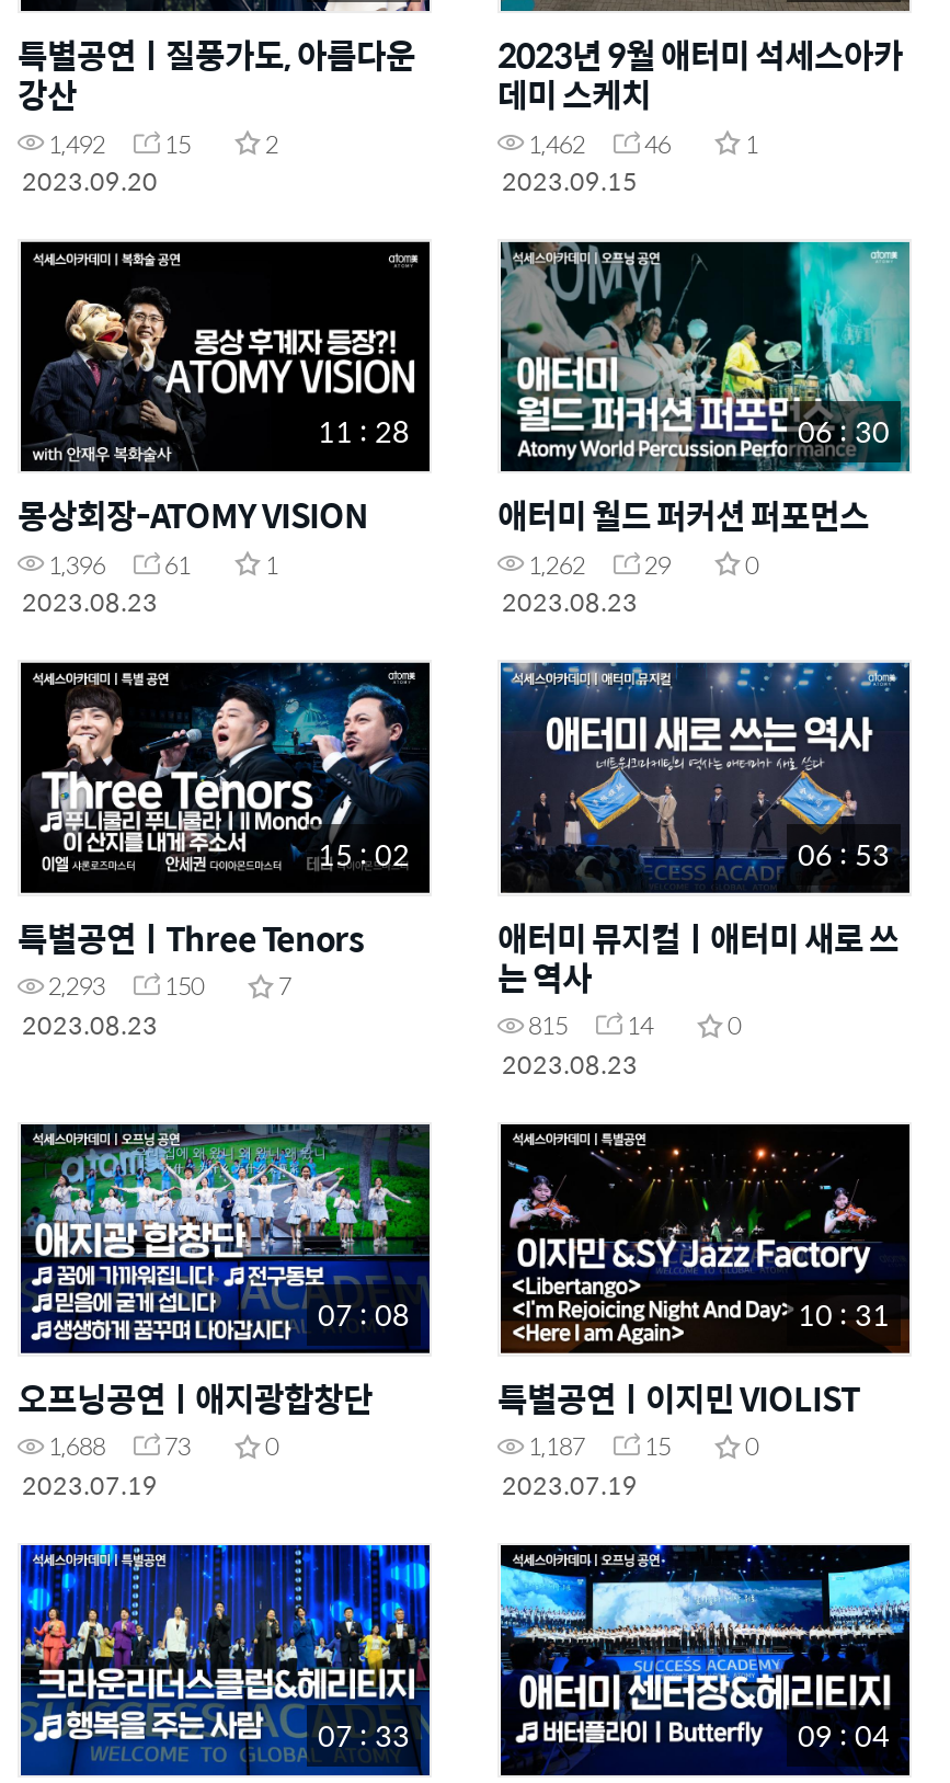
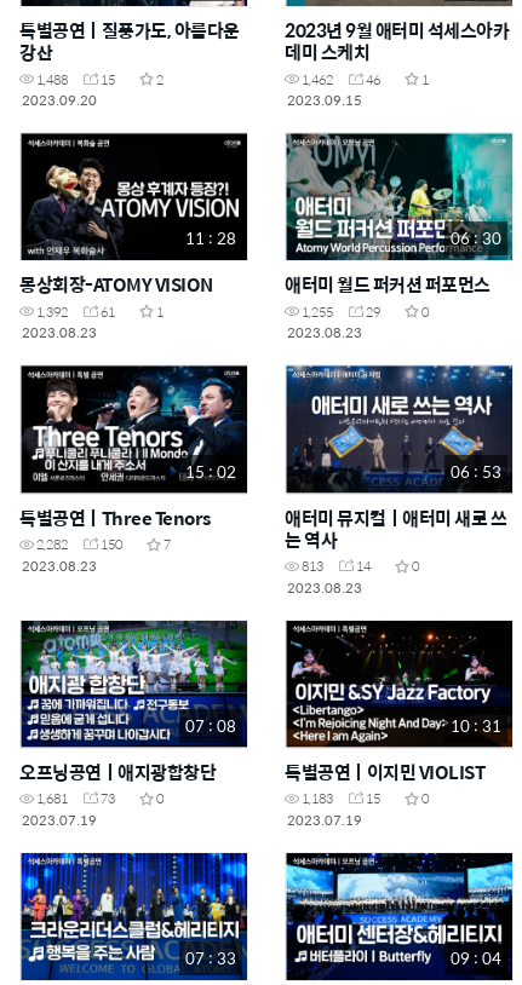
[48,124,191,161] 1,492 15 -> [36,68,115,89] 1,488 15
[48,545,278,583] 1,396 61 1 -> [36,301,164,322] 1,392 61 1
[528,545,758,583] 1,262 29 0 -> [302,301,429,322] 1,255 29 0
[48,967,291,1004] 2,293 150 7 -> [36,534,171,554] 2,282 150 7
[528,1006,741,1043] 815 14 0 -> [302,555,419,576] 813 14 0
[48,1427,278,1465] 1,688 73 0 -> [36,788,164,809] 1,681 73 0
[528,1427,758,1465] 1,187 15 0 -> [302,788,429,809] 1,183 15 0

